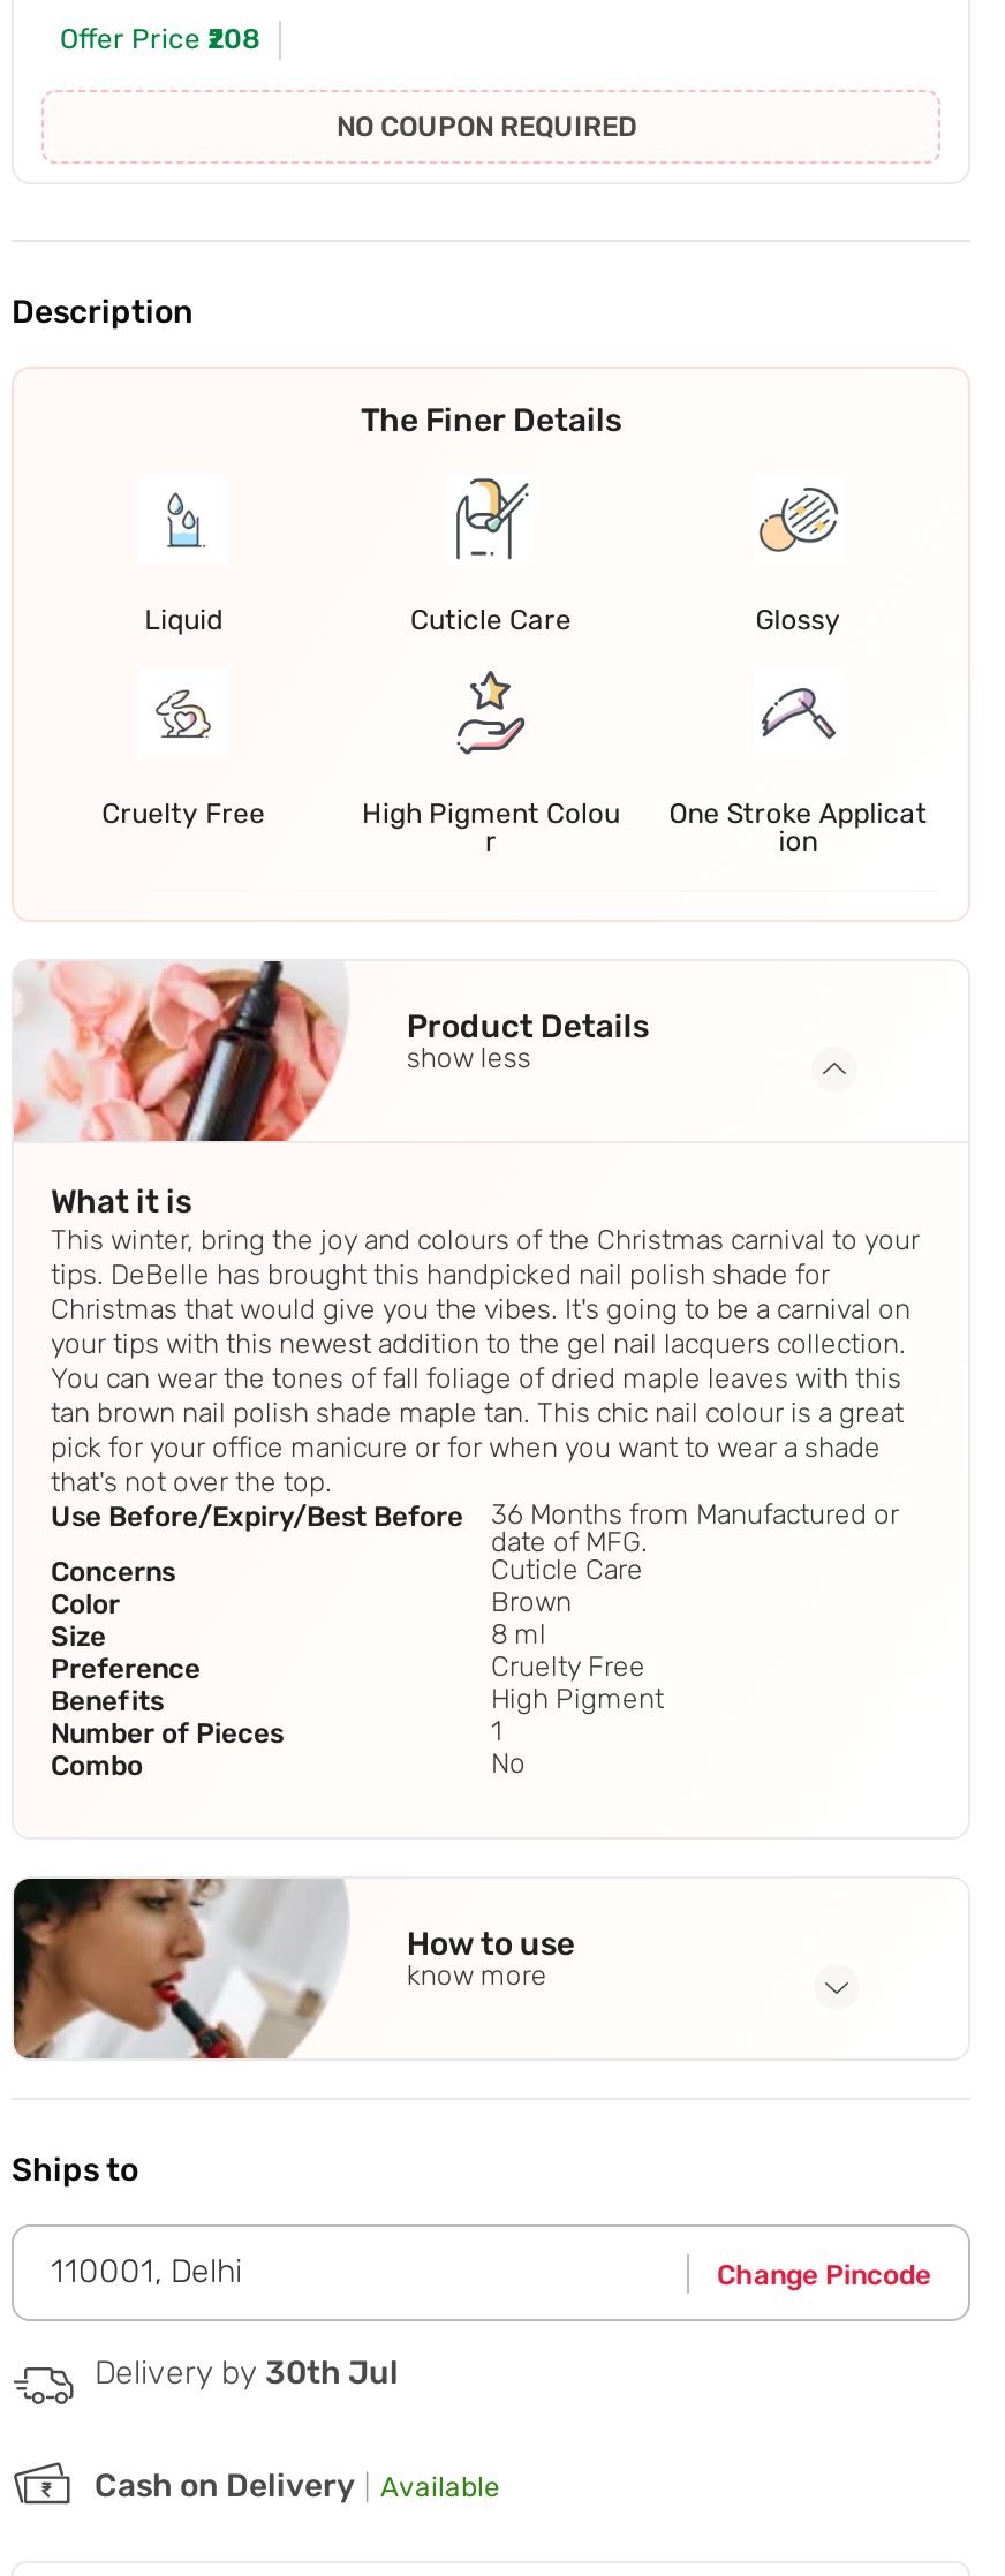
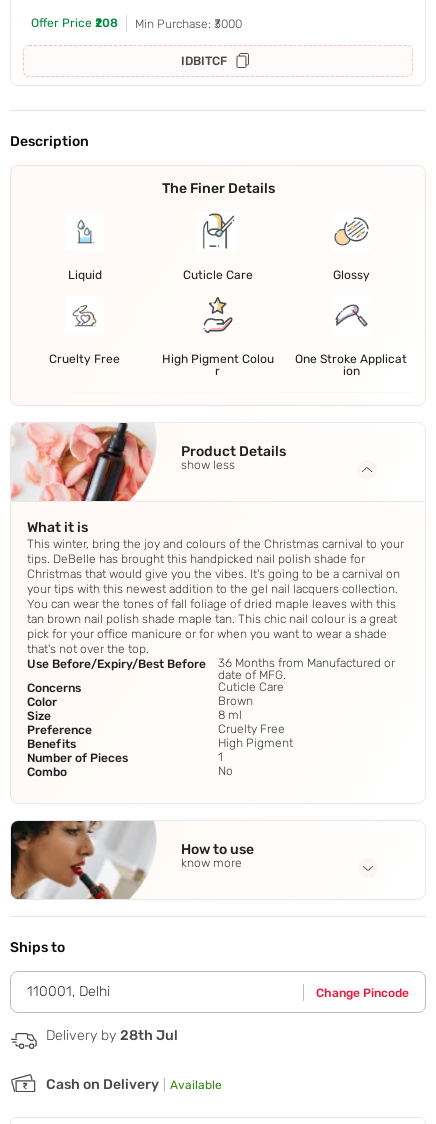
[337,111,636,144] NO COUPON REQUIRED -> [135,17,242,68] Min Purchase: ₹3000 | IDBITCF
[95,2354,399,2393] Delivery by 30th Jul -> [46,1027,178,1044] Delivery by 28th Jul

